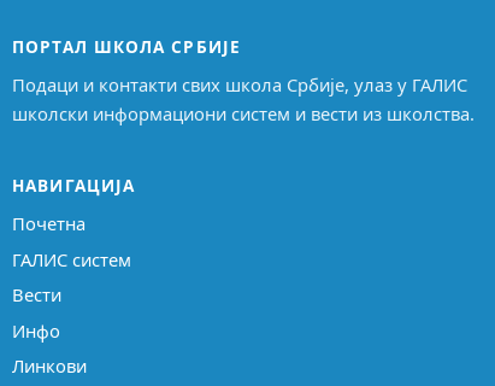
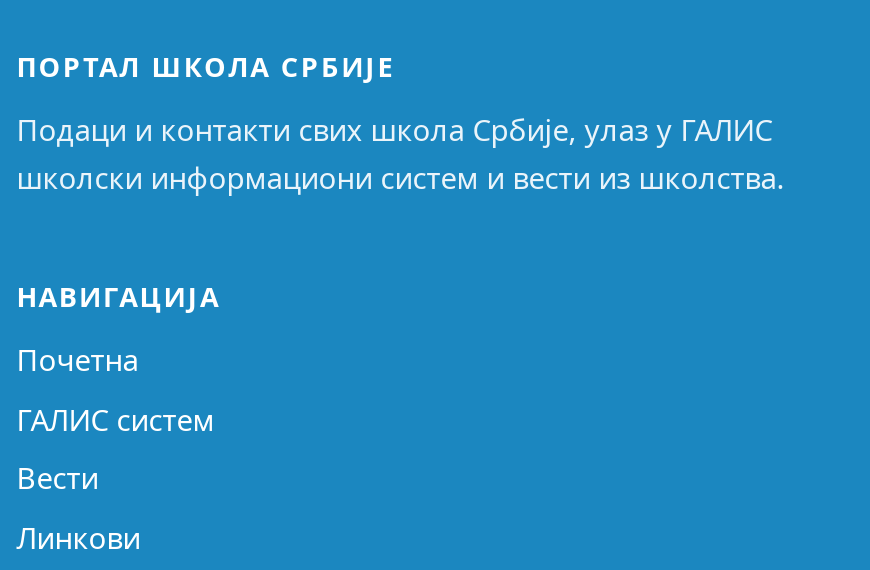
[12,318,60,342] Инфо -> none

